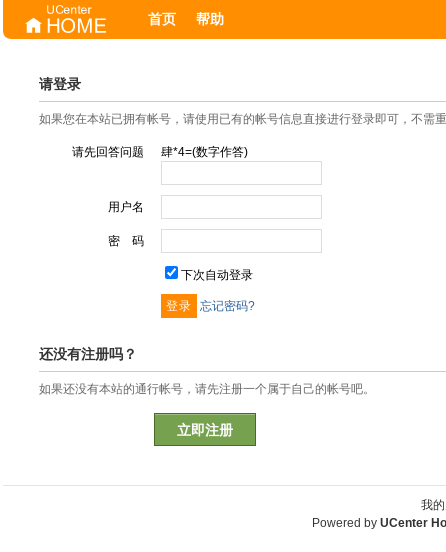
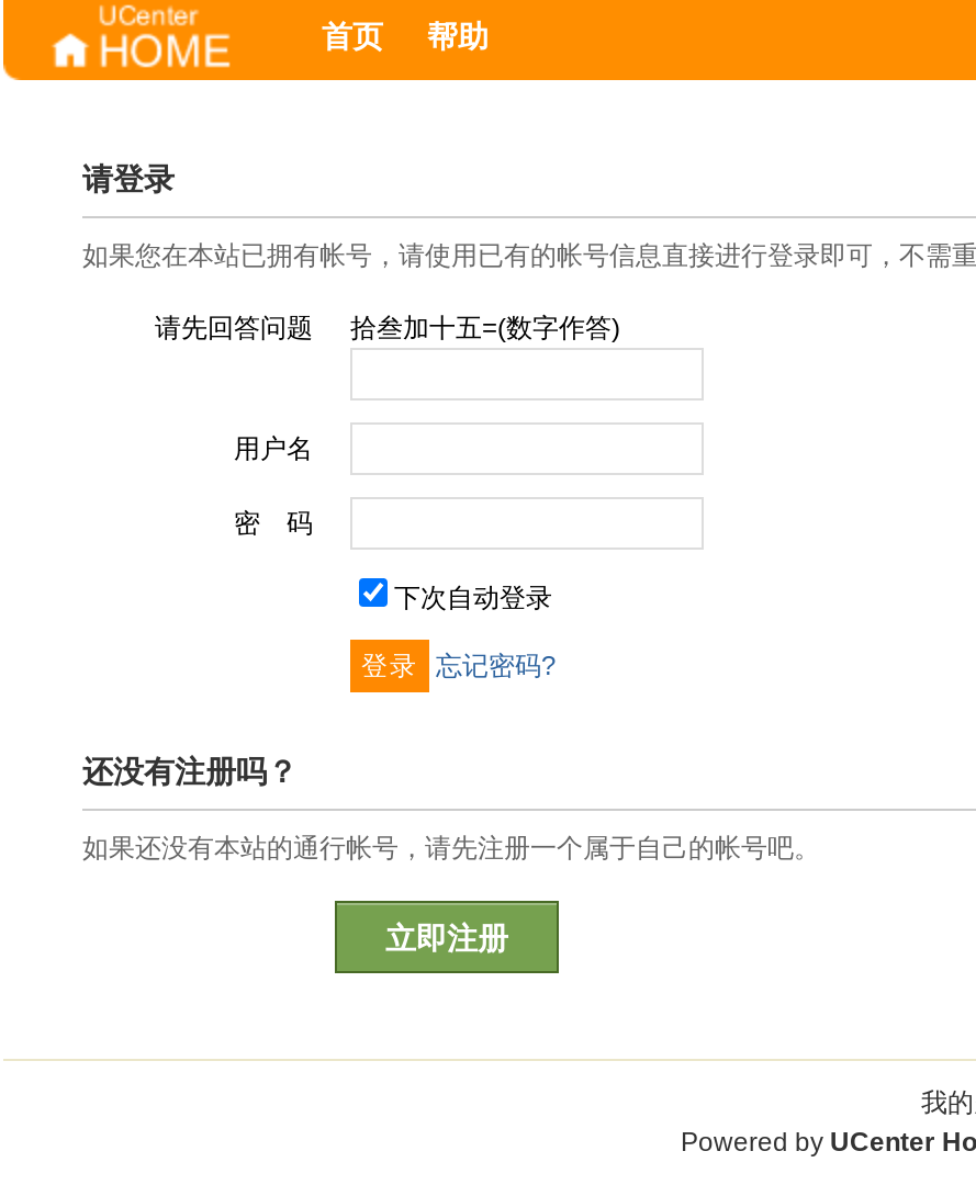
[161,145,248,159] 肆*4=(数字作答) -> [350,313,620,343] 拾叁加十五=(数字作答)

